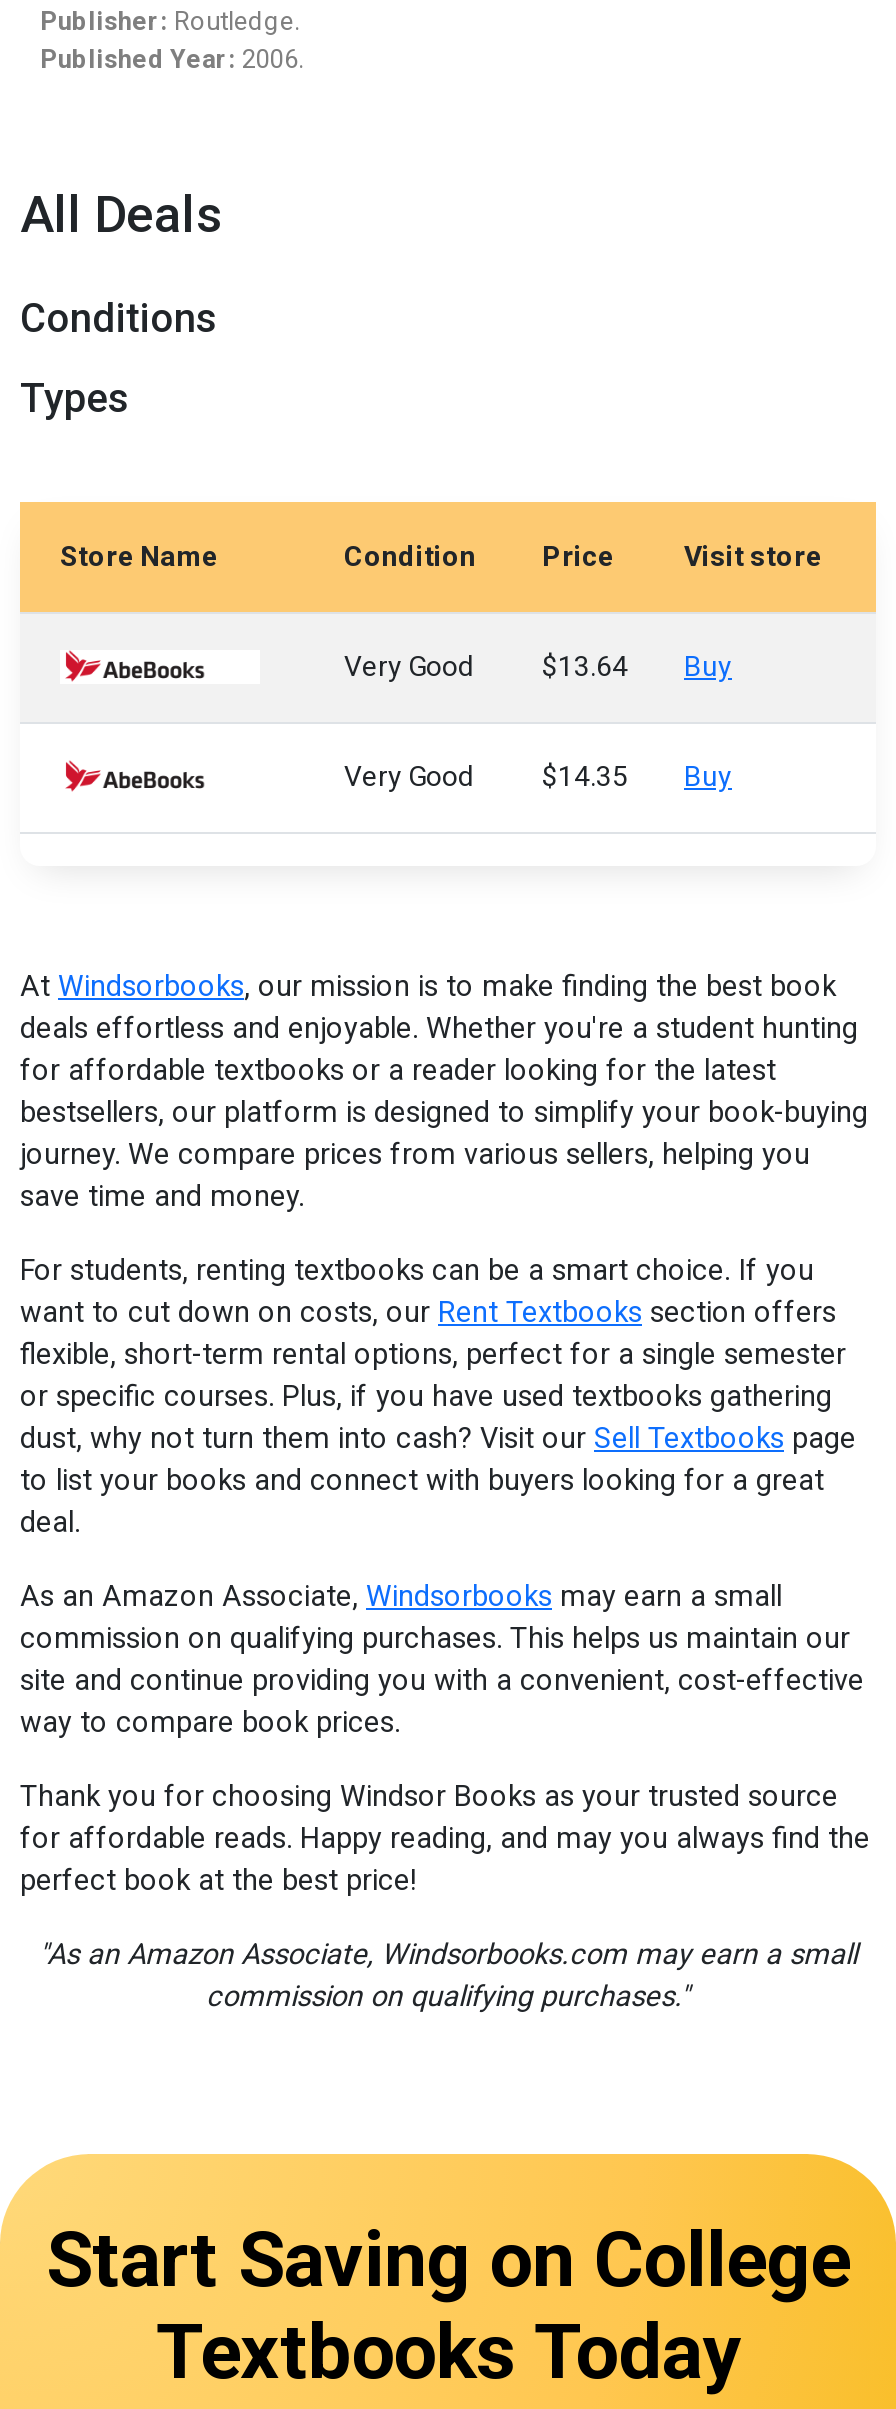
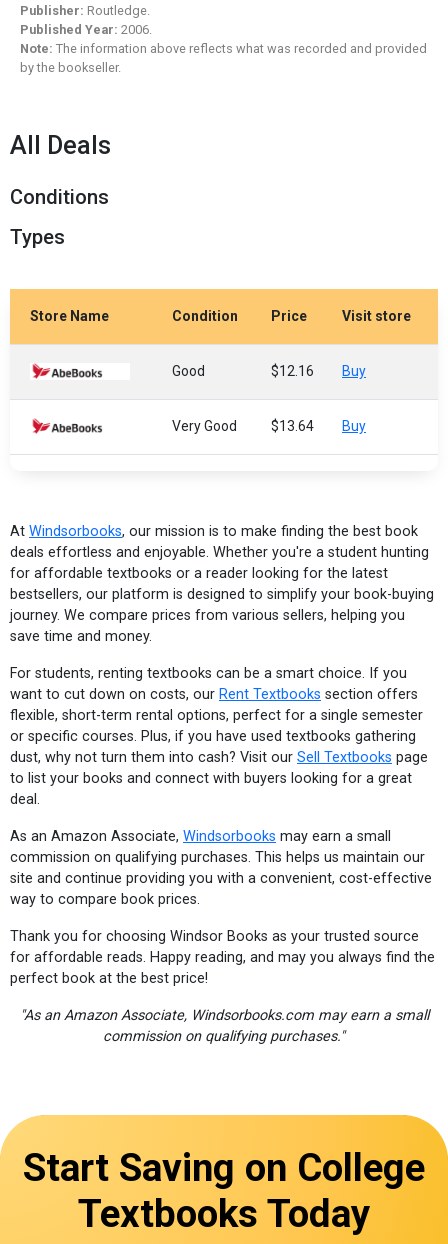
none -> [20,41,427,75] Note: The information above reflects what was recorded and provided | by the bookseller.
[344,650,628,682] Very Good | $13.64 -> [172,363,314,379] Good | $12.16
[542,760,732,792] $14.35 Buy -> [271,418,366,434] $13.64 Buy

